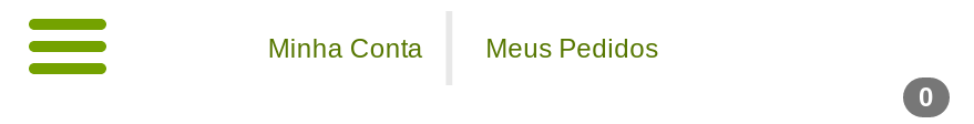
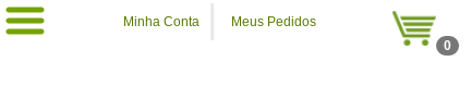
none -> [391,10,437,47] [image]

